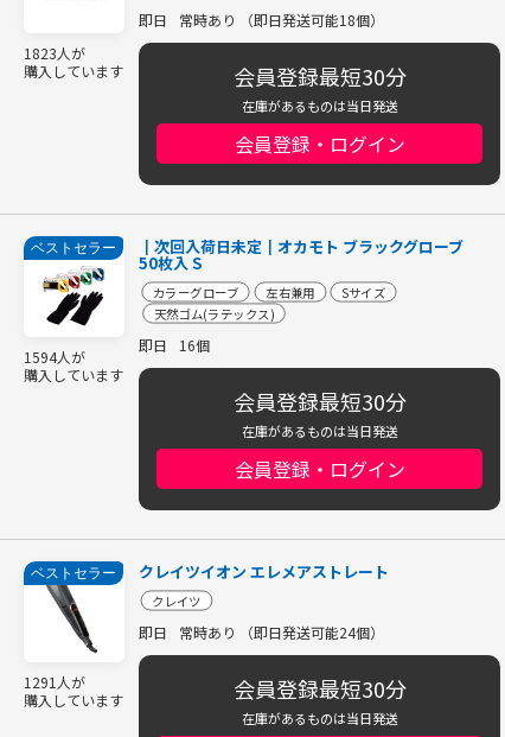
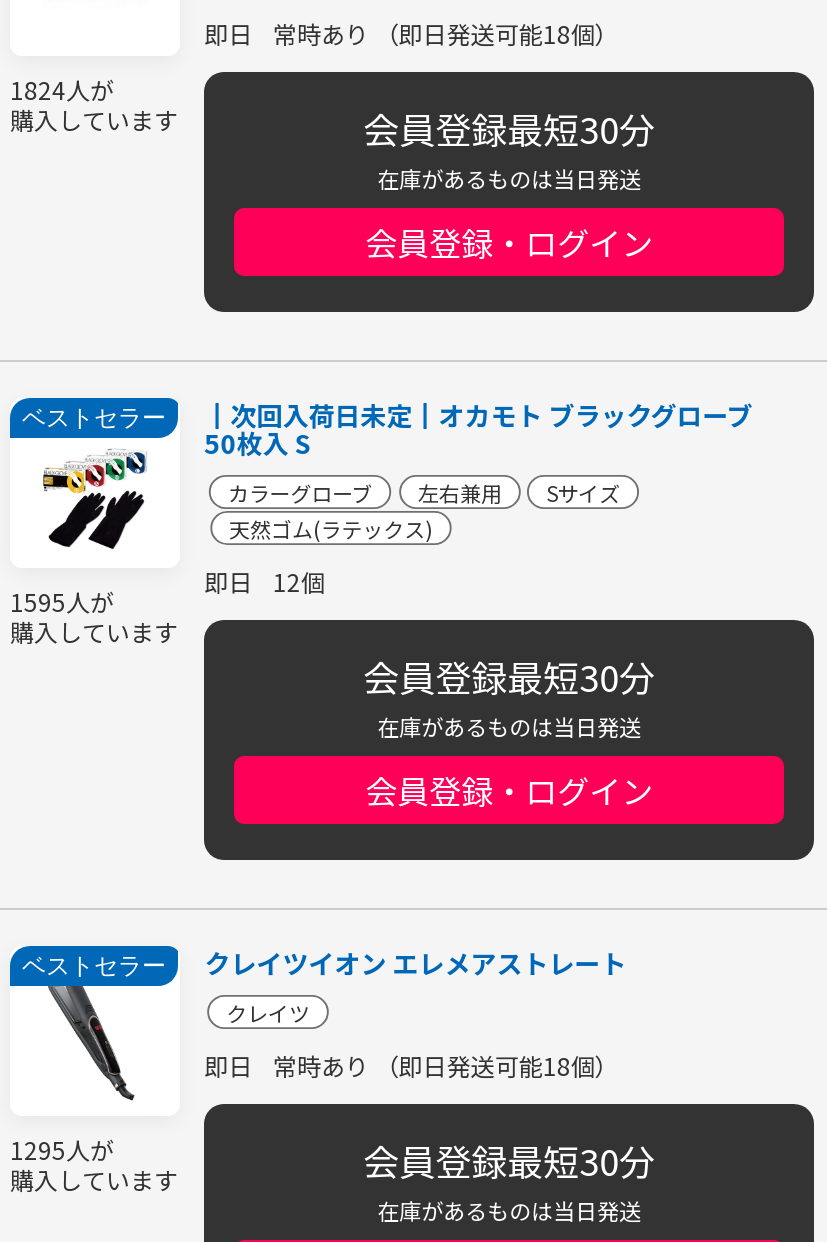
[24,43,85,63] 1823人が -> [10,72,114,106] 1824人が
[139,334,210,354] 即日 16個 -> [204,563,325,597] 即日 12個
[24,347,85,367] 1594人が -> [10,584,114,618] 1595人が
[139,622,384,642] 即日 常時あり （即日発送可能24個） -> [204,1048,619,1082] 即日 常時あり （即日発送可能18個）
[24,672,85,692] 1291人が -> [10,1132,114,1166] 1295人が

